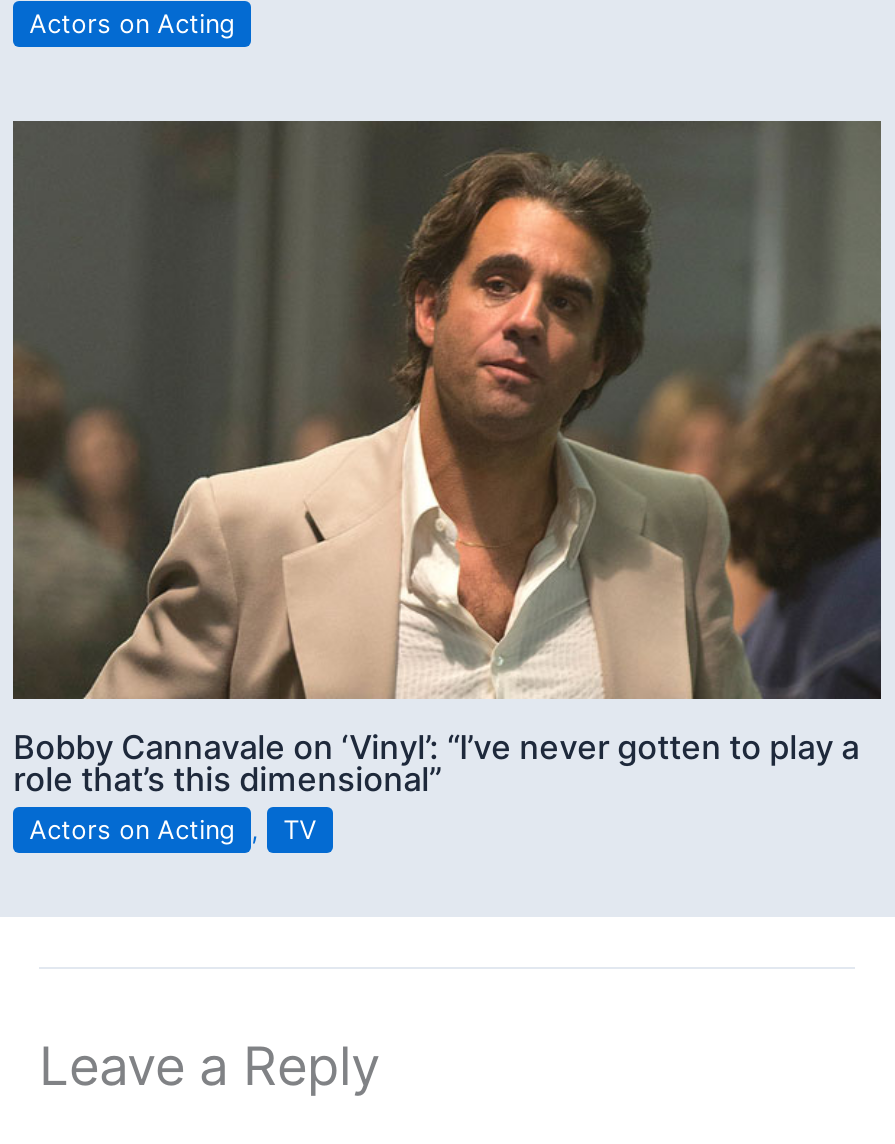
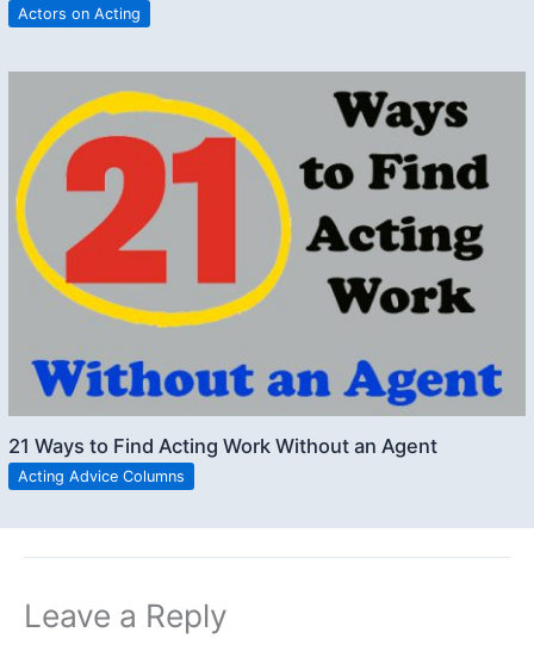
[13,120,881,845] [image] | Bobby Cannavale on ‘Vinyl’: “I’ve never gotten to play a | role that’s this dimensional” | Actors on Acting , TV -> [9,73,524,485] [image] | 21 Ways to Find Acting Work Without an Agent | Acting Advice Columns

